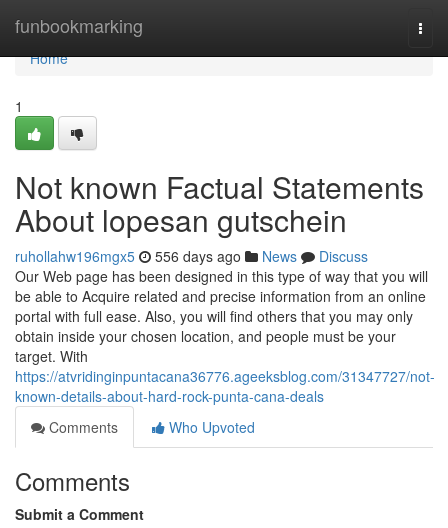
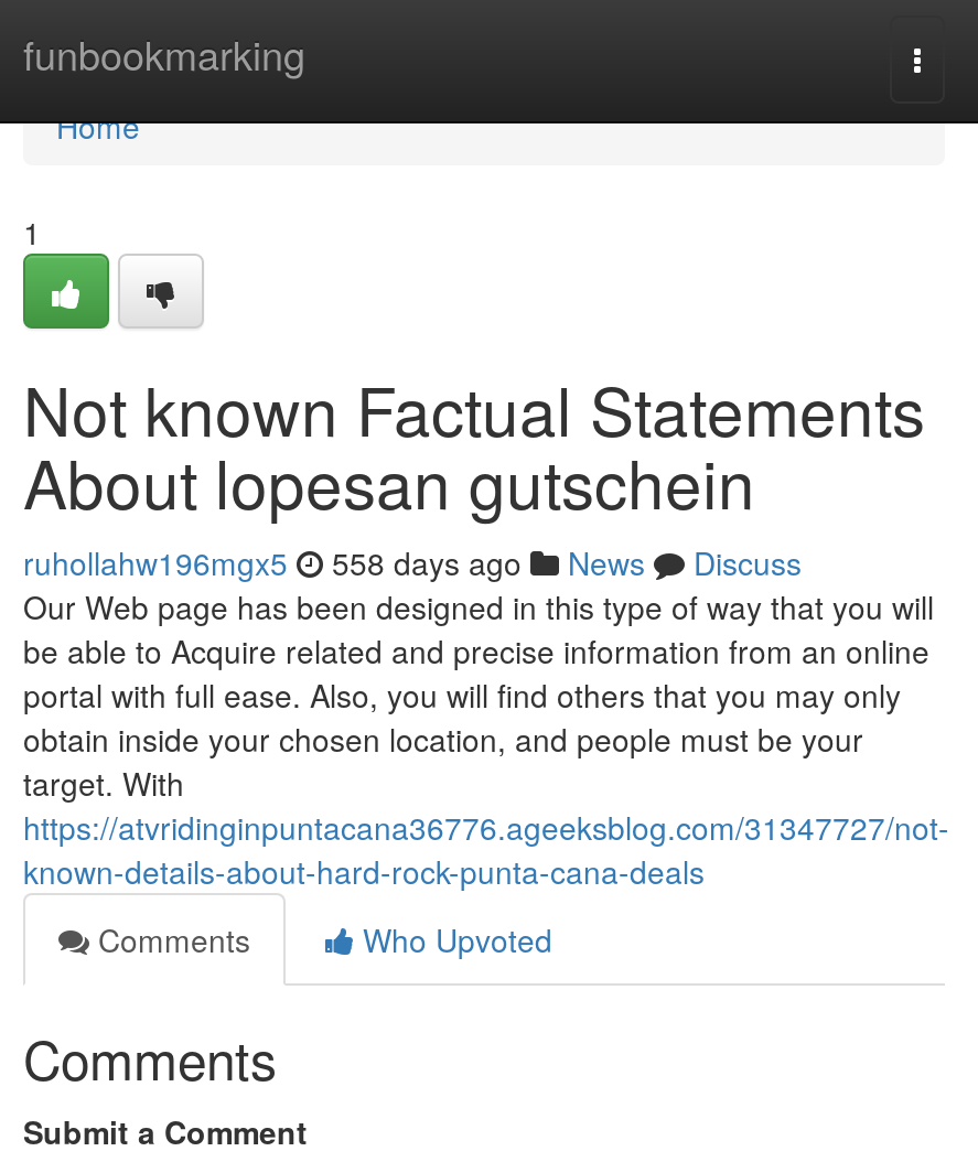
[15,246,368,266] ruhollahw196mgx5 556 days ago News Discuss -> [23,540,802,584] ruhollahw196mgx5 558 days ago News Discuss

